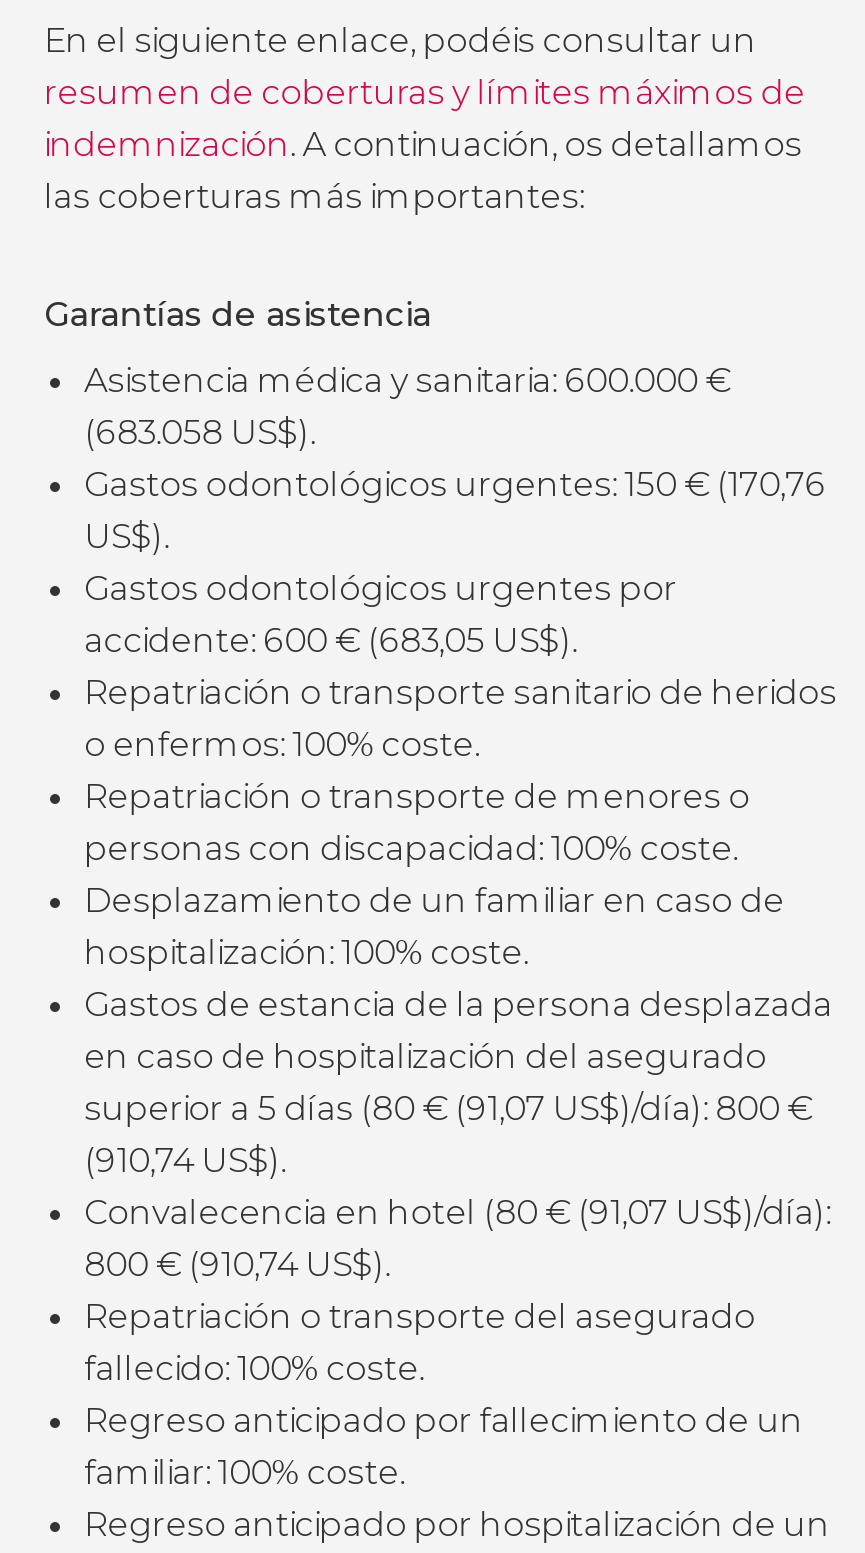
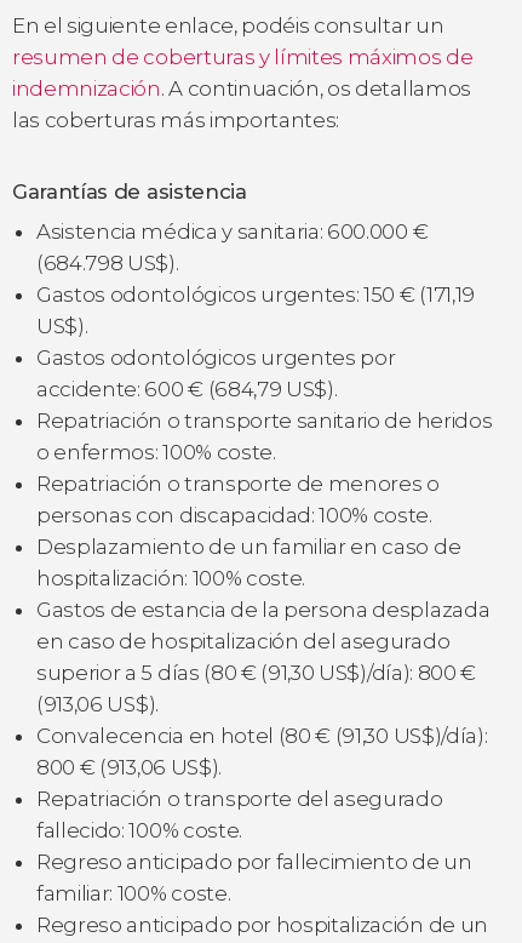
[84,413,315,453] (683.058 US$). -> [36,251,179,276] (684.798 US$).
[84,465,826,505] Gastos odontológicos urgentes: 150 €(170,76 -> [36,283,475,307] Gastos odontológicos urgentes: 150 €(171,19
[84,621,577,661] accidente: 600 €(683,05 US$). -> [36,377,337,402] accidente: 600 €(684,79 US$).
[84,1089,812,1129] superior a 5 días (80 €(91,07 US$)/día): 800 € -> [36,661,476,685] superior a 5 días (80 €(91,30 US$)/día): 800 €
[84,1141,286,1181] (910,74 US$). -> [36,692,159,717] (913,06 US$).
[84,1193,831,1233] Convalecencia en hotel (80 €(91,07 US$)/día): -> [36,724,487,748] Convalecencia en hotel (80 €(91,30 US$)/día):
[84,1245,390,1285] 800 €(910,74 US$). -> [36,755,222,780] 800 €(913,06 US$).

